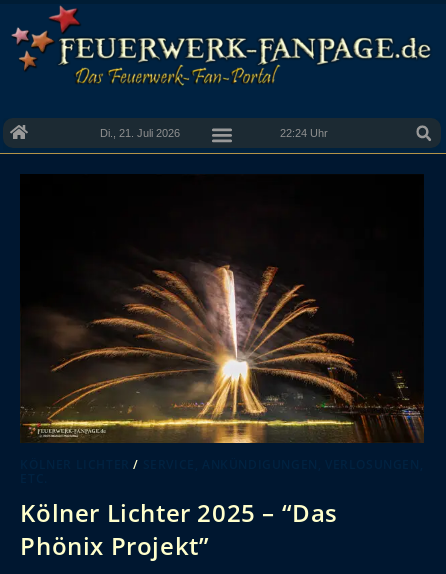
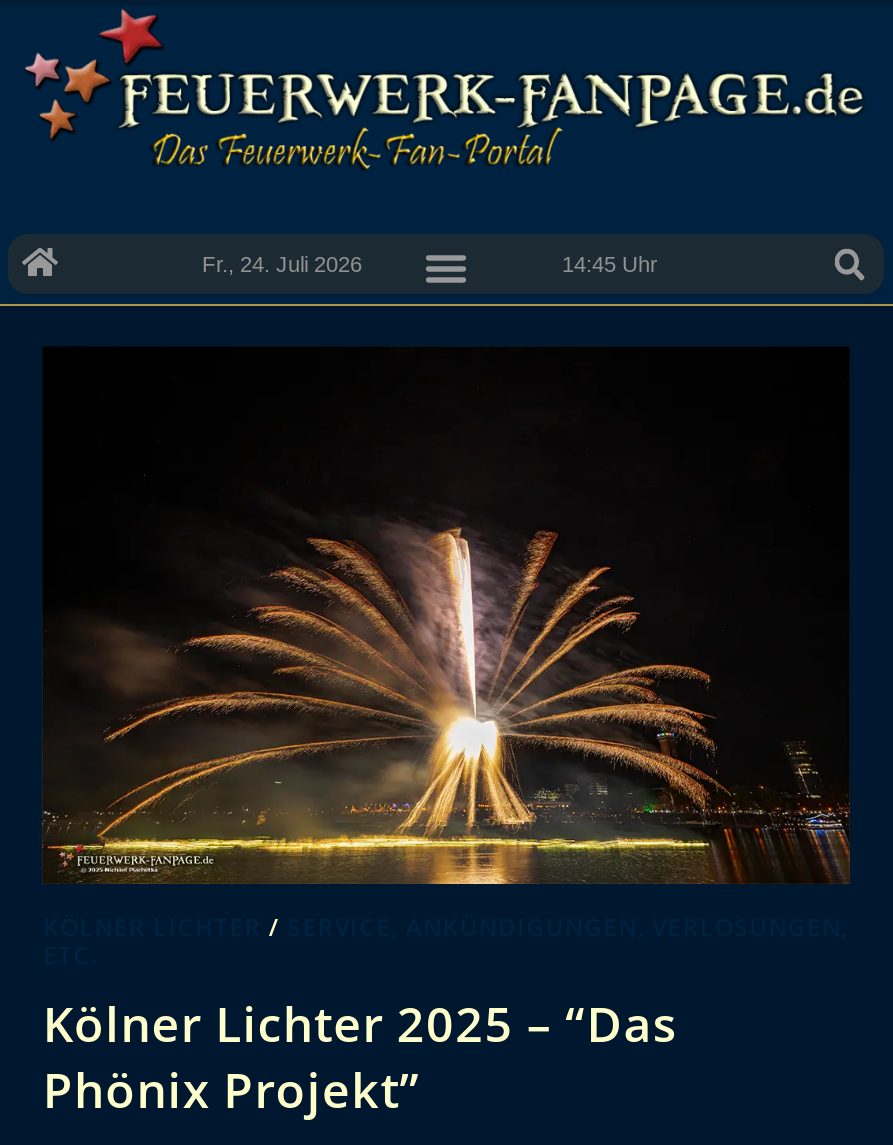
[100,127,180,139] Di., 21. Juli 2026 -> [202,253,362,277] Fr., 24. Juli 2026
[280,127,328,139] 22:24 Uhr -> [562,253,658,277] 14:45 Uhr

